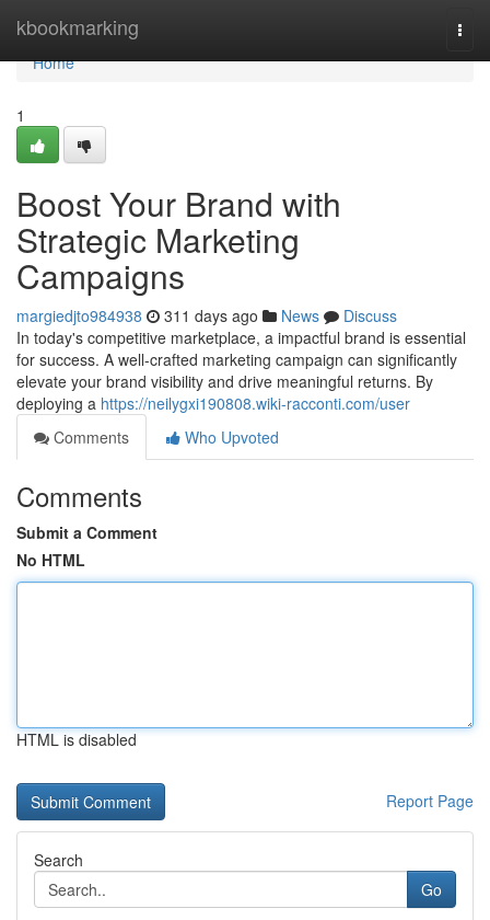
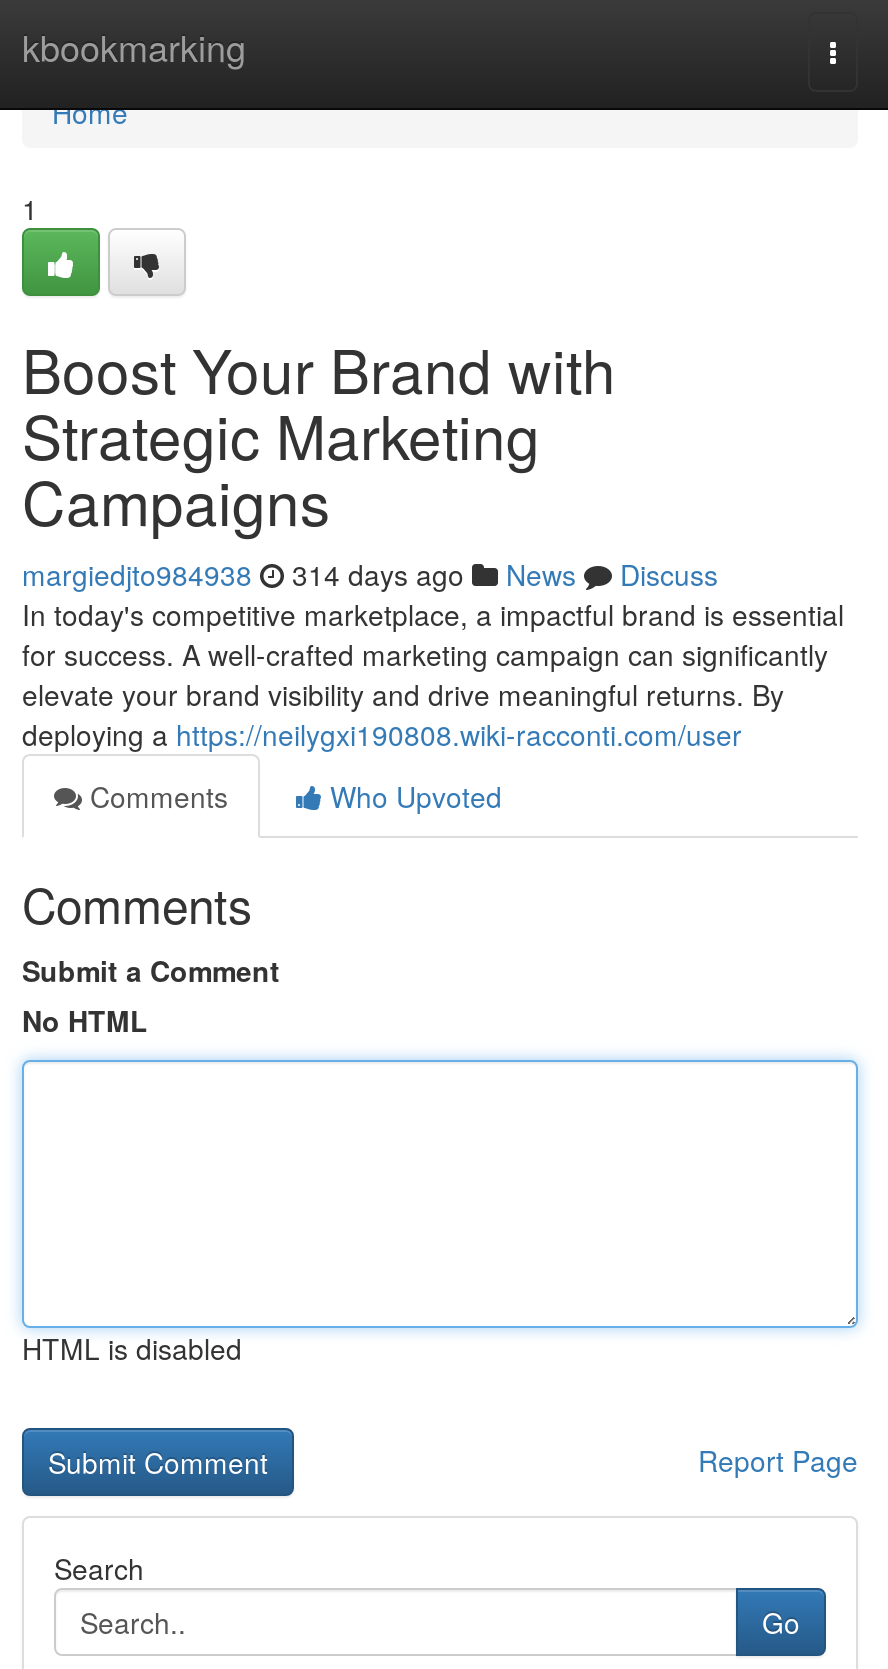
[16,304,397,326] margiedjto984938 311 days ago News Discuss -> [22,554,718,594] margiedjto984938 314 days ago News Discuss

